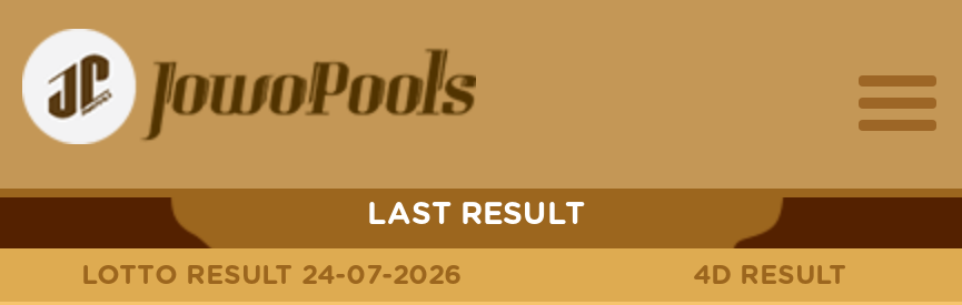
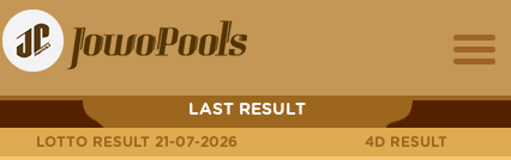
[82,262,462,288] LOTTO RESULT 24-07-2026 -> [36,135,238,149] LOTTO RESULT 21-07-2026

